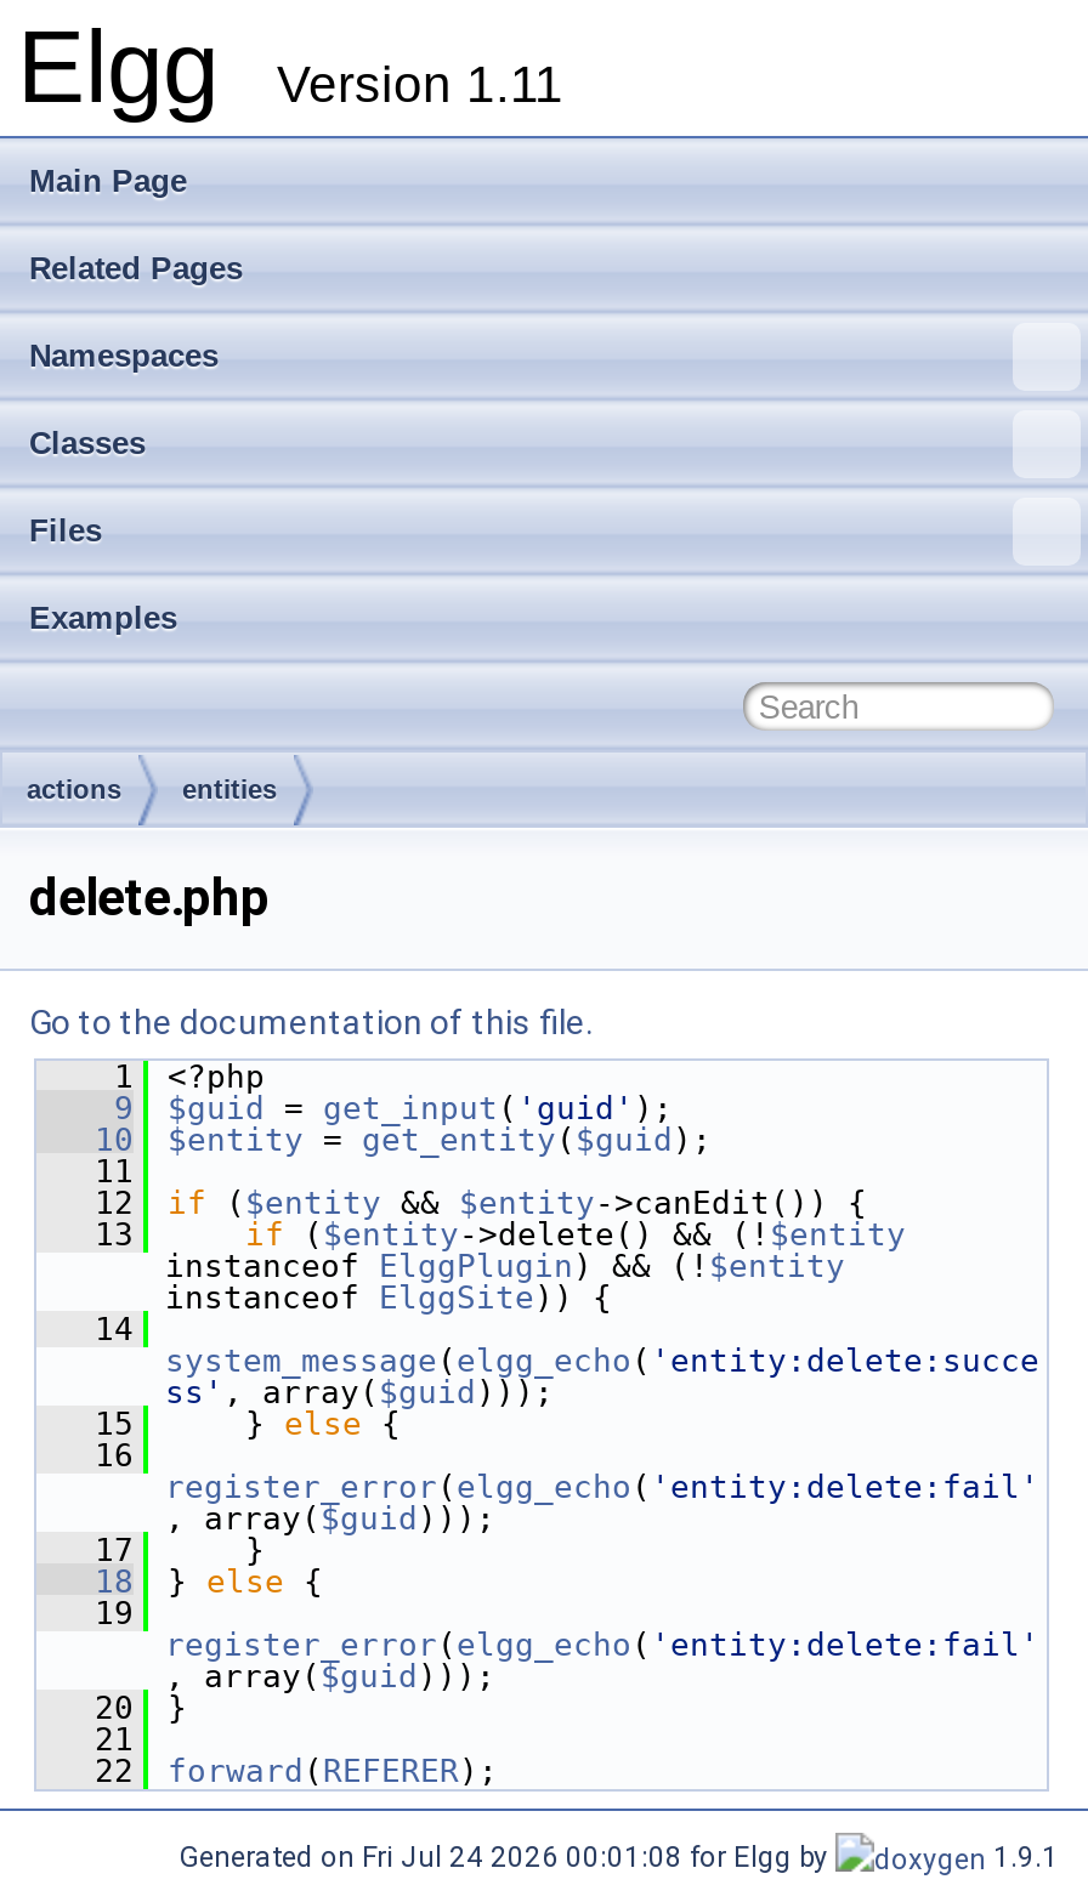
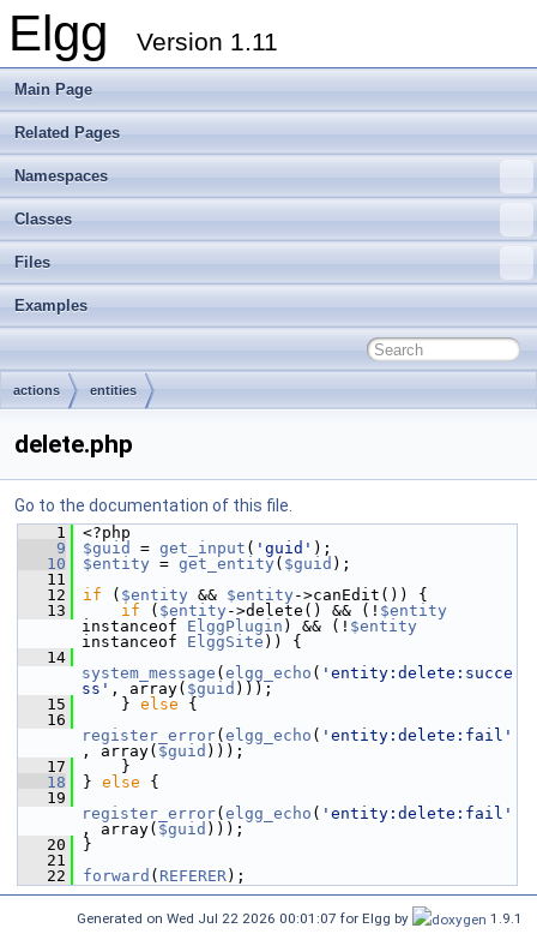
[180,1840,835,1874] Generated on Fri Jul 24 2026 00:01:08 for Elgg by -> [77,910,412,927] Generated on Wed Jul 22 2026 00:01:07 for Elgg by

